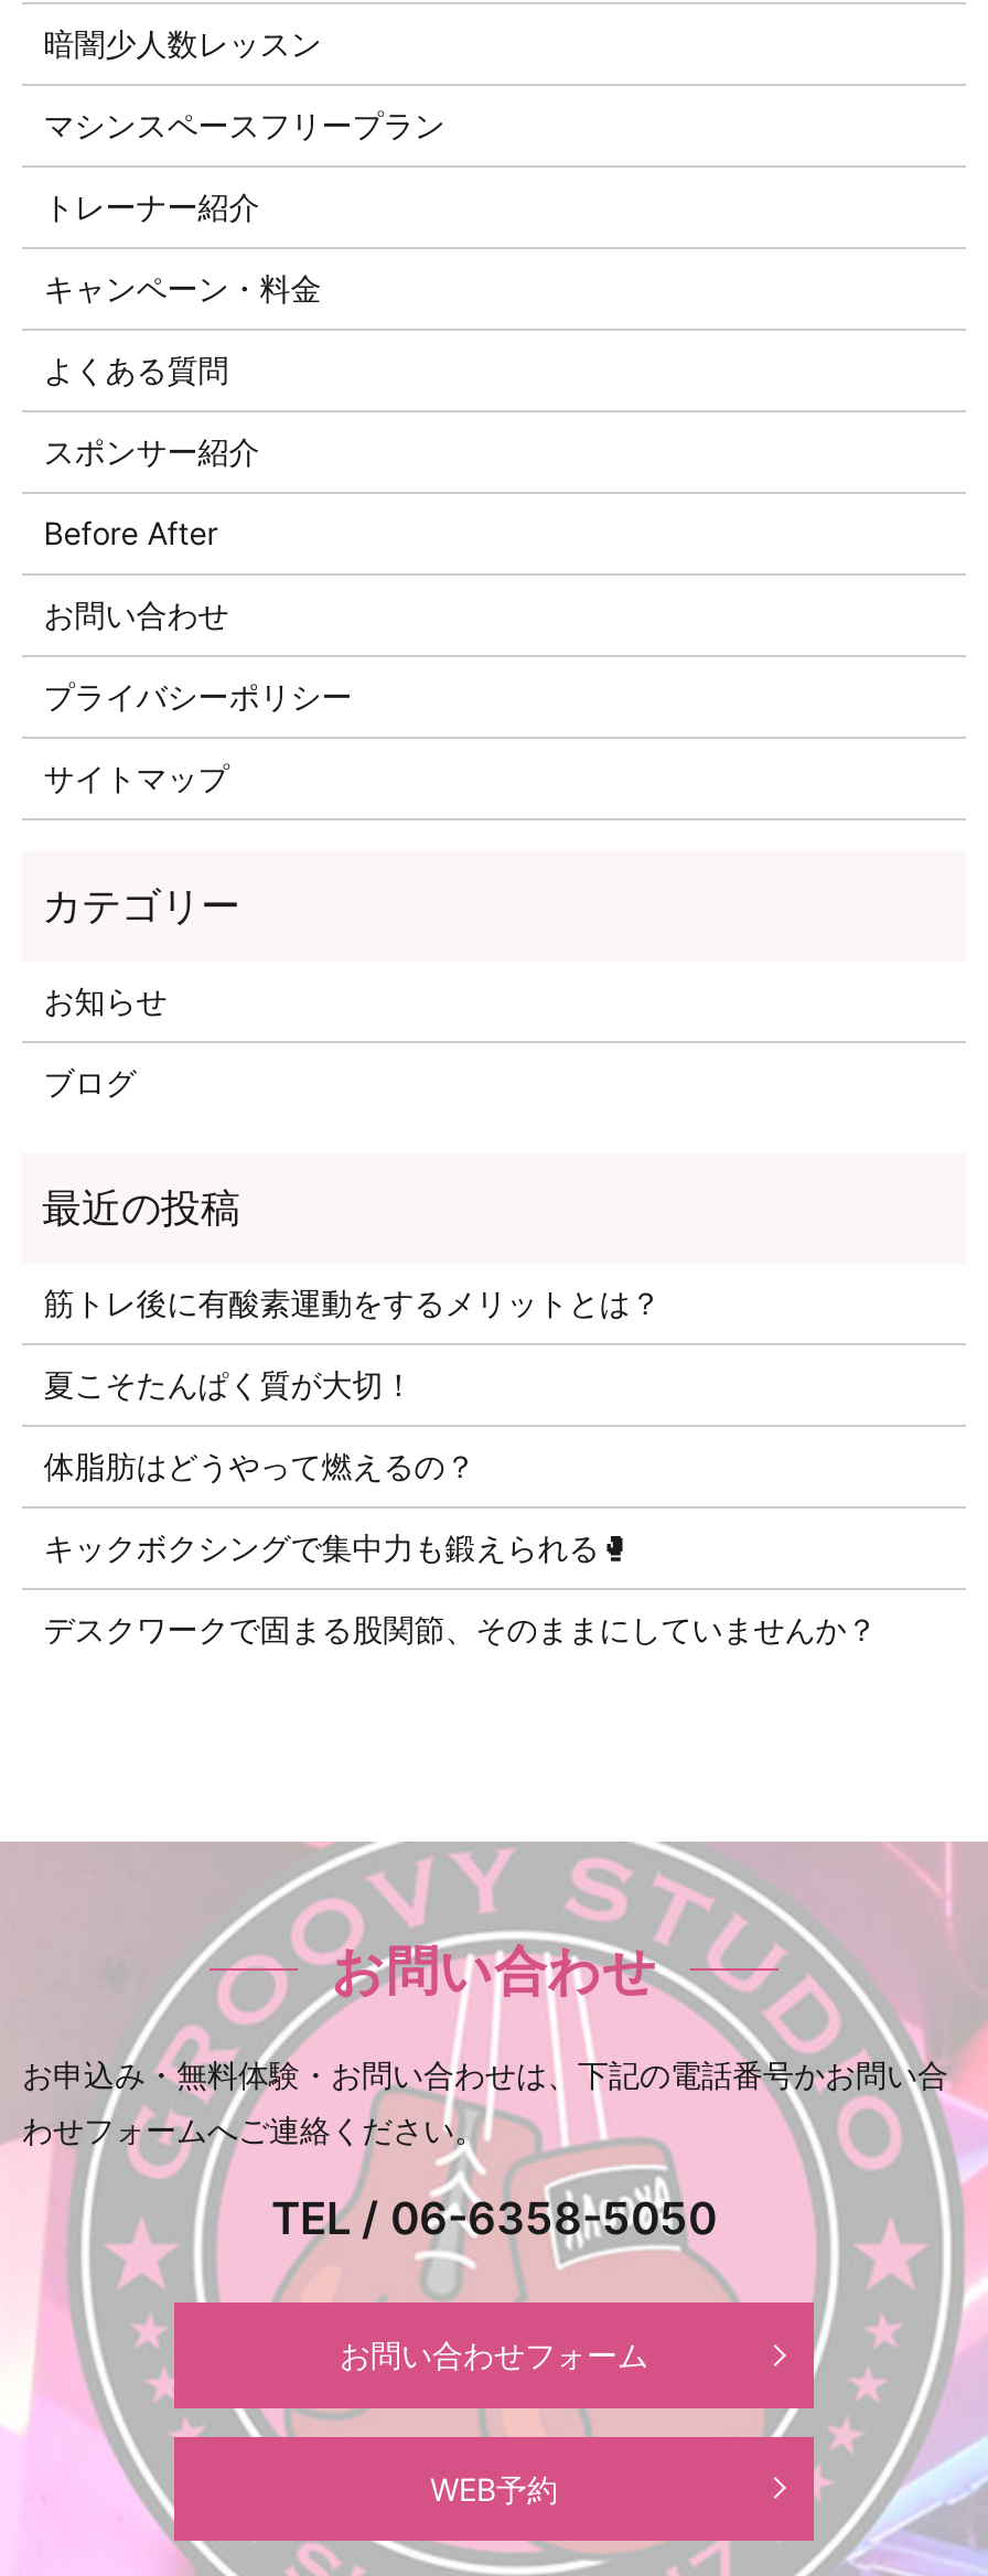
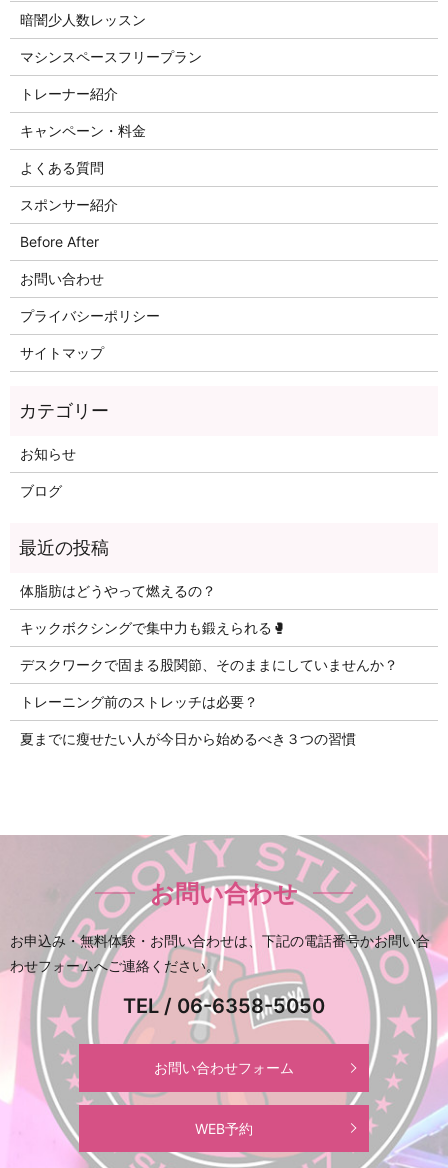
[44,1284,661,1403] 筋トレ後に有酸素運動をするメリットとは？ | 夏こそたんぱく質が大切！ -> none
moved [44,1447,877,1647] -> [20,582,398,673]: 体脂肪はどうやって燃えるの？ | デスクワークで固まる股関節、そのままにしていませんか？
none -> [20,693,356,747] トレーニング前のストレッチは必要？ | 夏までに瘦せたい人が今日から始めるべき３つの習慣

